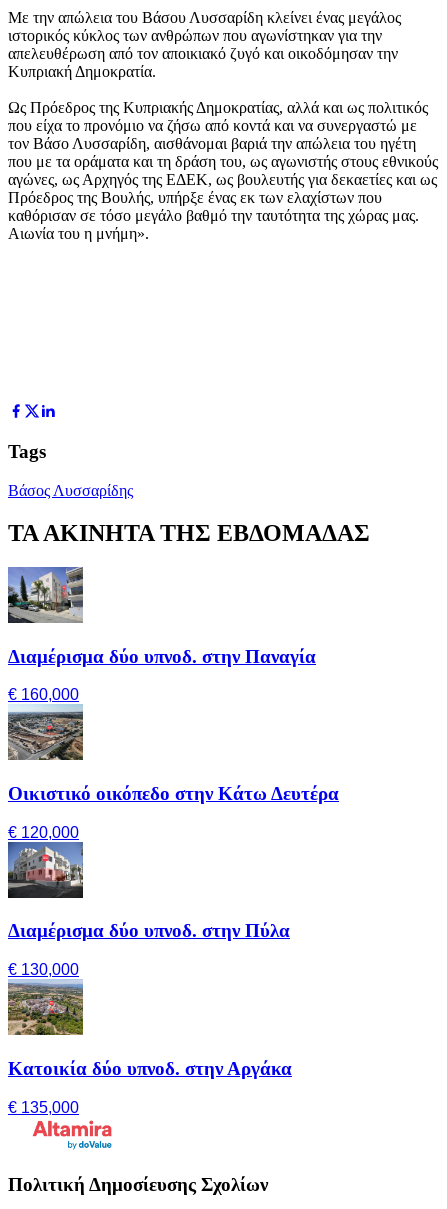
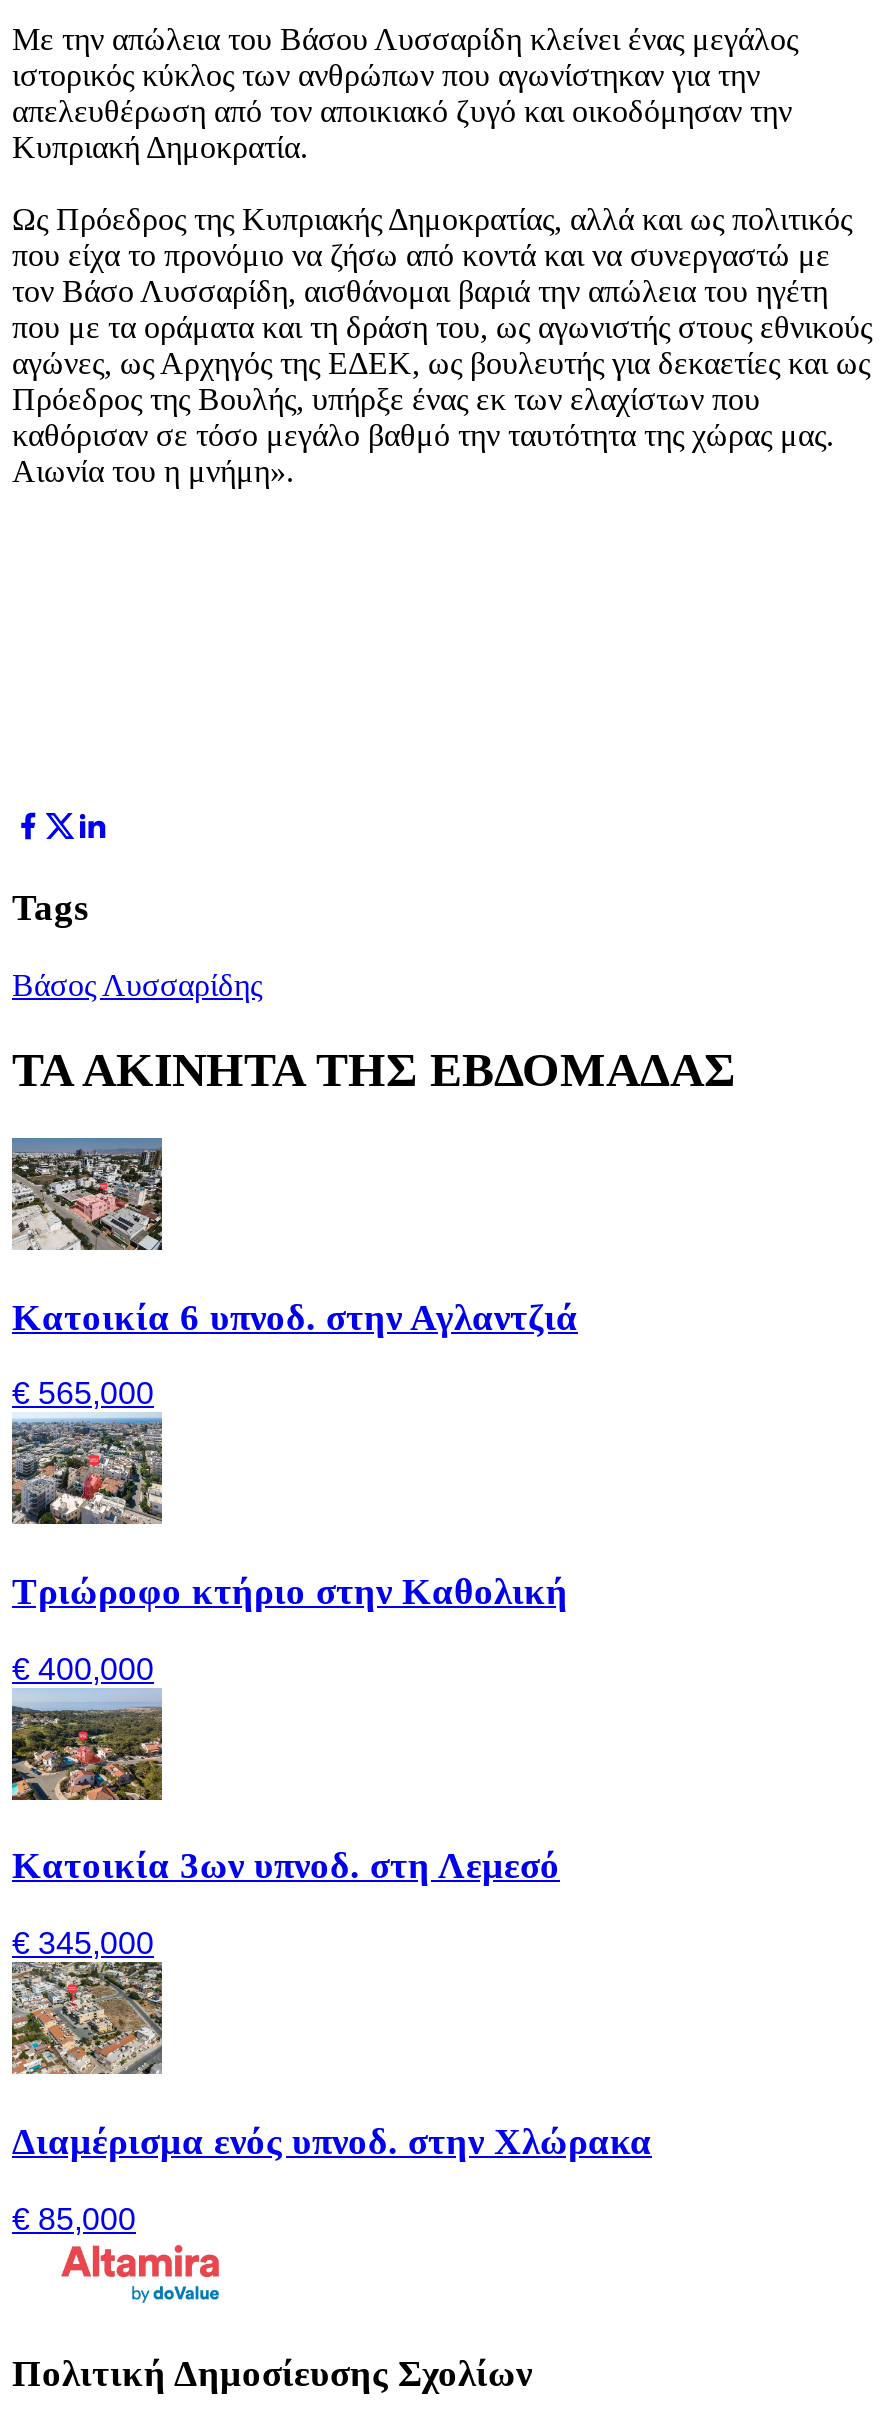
[7,567,316,667] [image] | Διαμέρισμα δύο υπνοδ. στην Παναγία -> [10,1138,578,1337] [image] | Κατοικία 6 υπνοδ. στην Αγλαντζιά
[8,686,79,703] € 160,000 -> [12,1377,154,1411] € 565,000
[8,711,339,804] [image] | Οικιστικό οικόπεδο στην Κάτω Δευτέρα -> [10,1426,568,1612] [image] | Τριώροφο κτήριο στην Καθολική
[8,824,79,841] € 120,000 -> [12,1652,154,1686] € 400,000
[7,848,290,941] [image] | Διαμέρισμα δύο υπνοδ. στην Πύλα -> [10,1700,560,1887] [image] | Κατοικία 3ων υπνοδ. στη Λεμεσό
[8,961,79,978] € 130,000 -> [12,1926,154,1960] € 345,000
[8,986,292,1079] [image] | Κατοικία δύο υπνοδ. στην Αργάκα -> [12,1976,652,2162] [image] | Διαμέρισμα ενός υπνοδ. στην Χλώρακα
[8,1099,79,1116] € 135,000 -> [12,2201,136,2235] € 85,000

